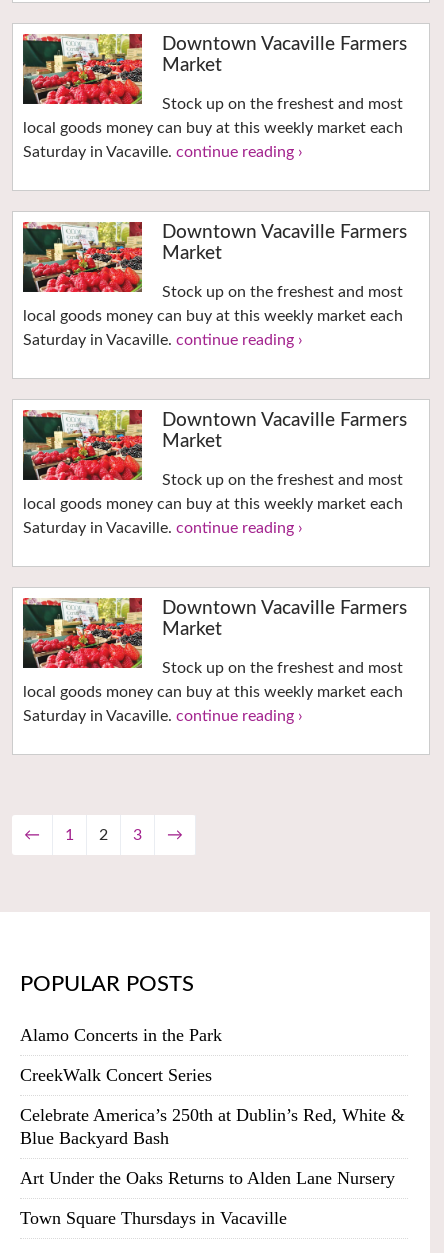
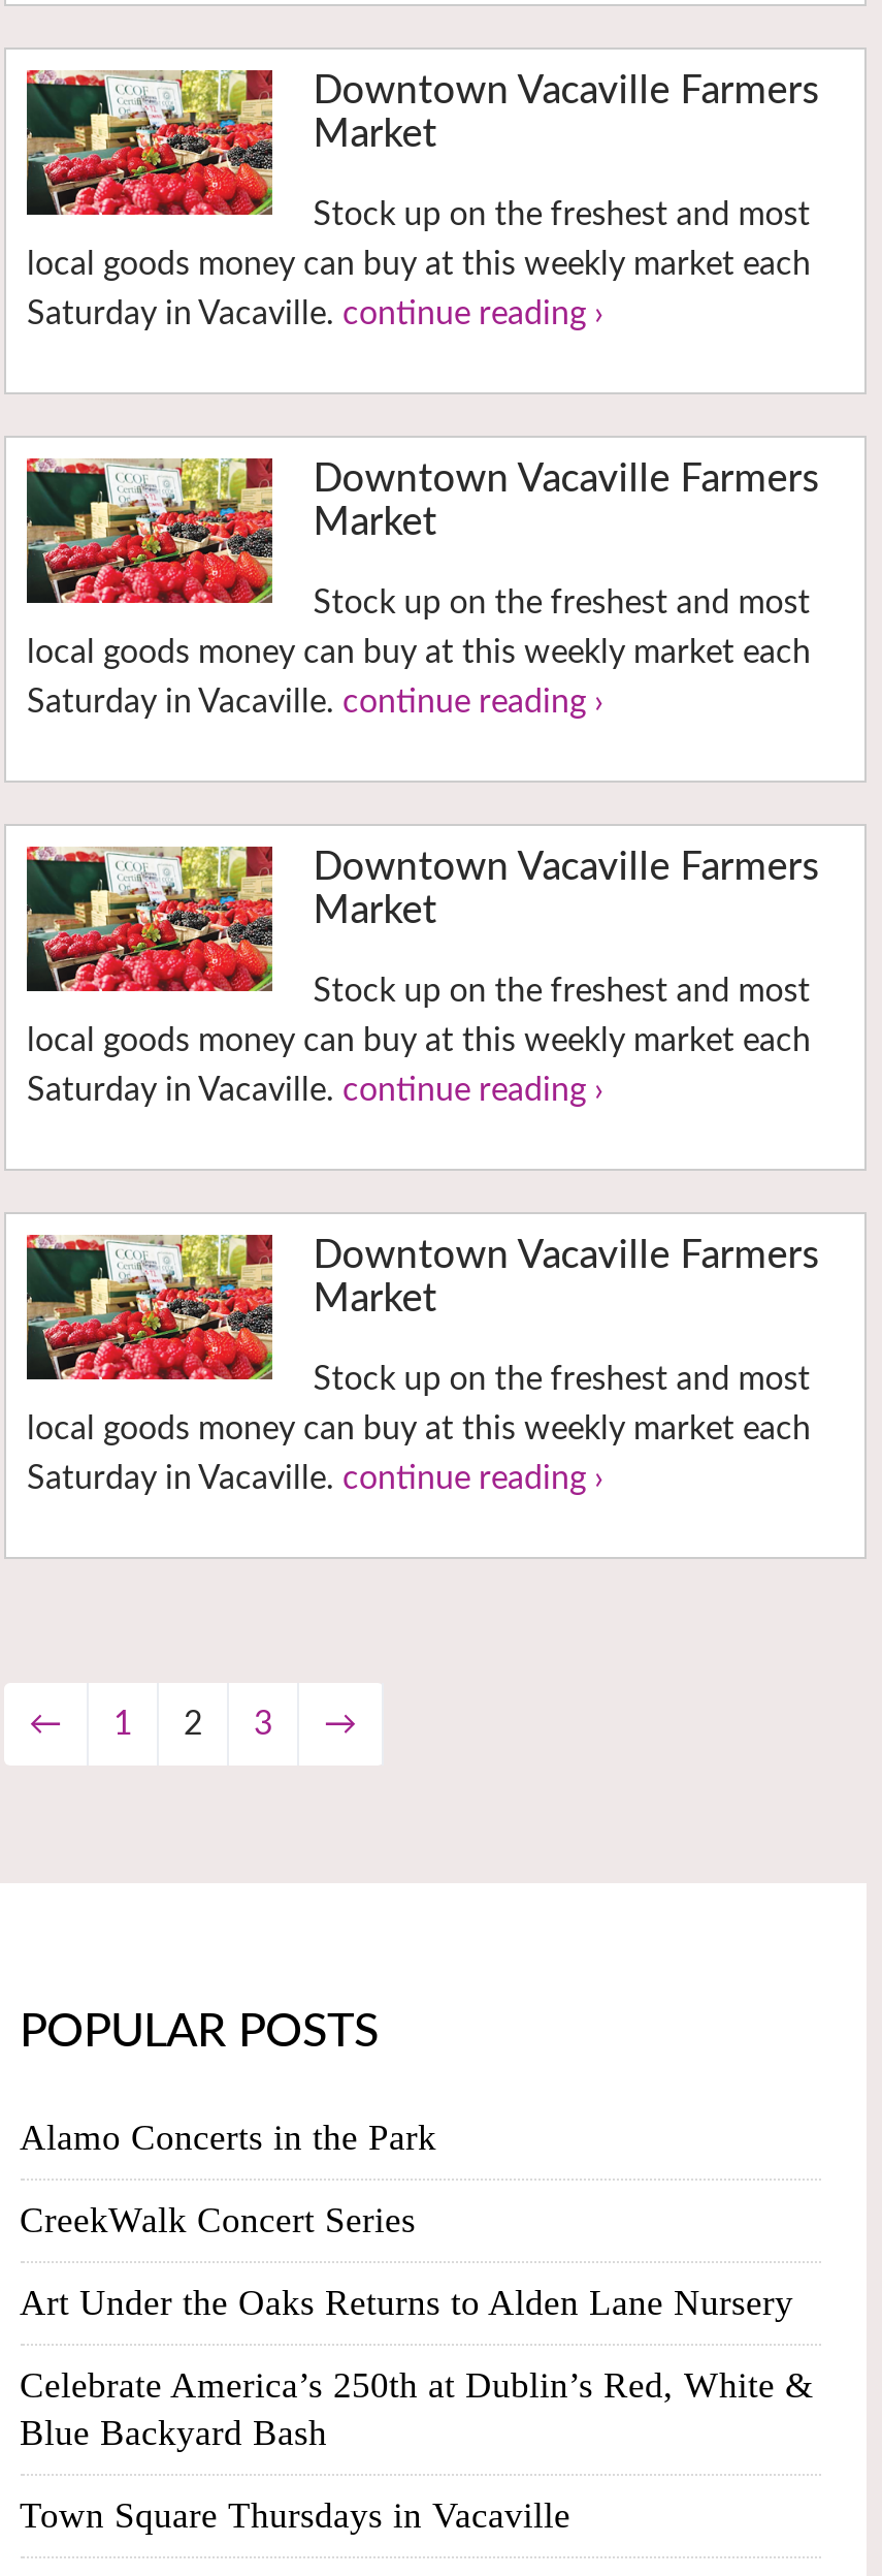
moved [19,1105,404,1148] -> [20,2364,814,2453]: Celebrate America’s 250th at Dublin’s Red, White & | Blue Backyard Bash
moved [19,1168,394,1188] -> [20,2282,793,2323]: Art Under the Oaks Returns to Alden Lane Nursery

